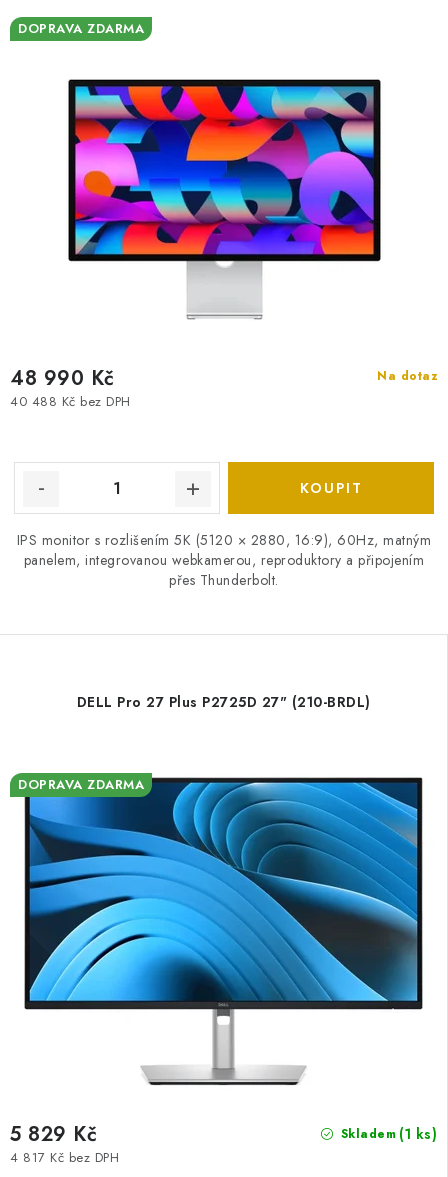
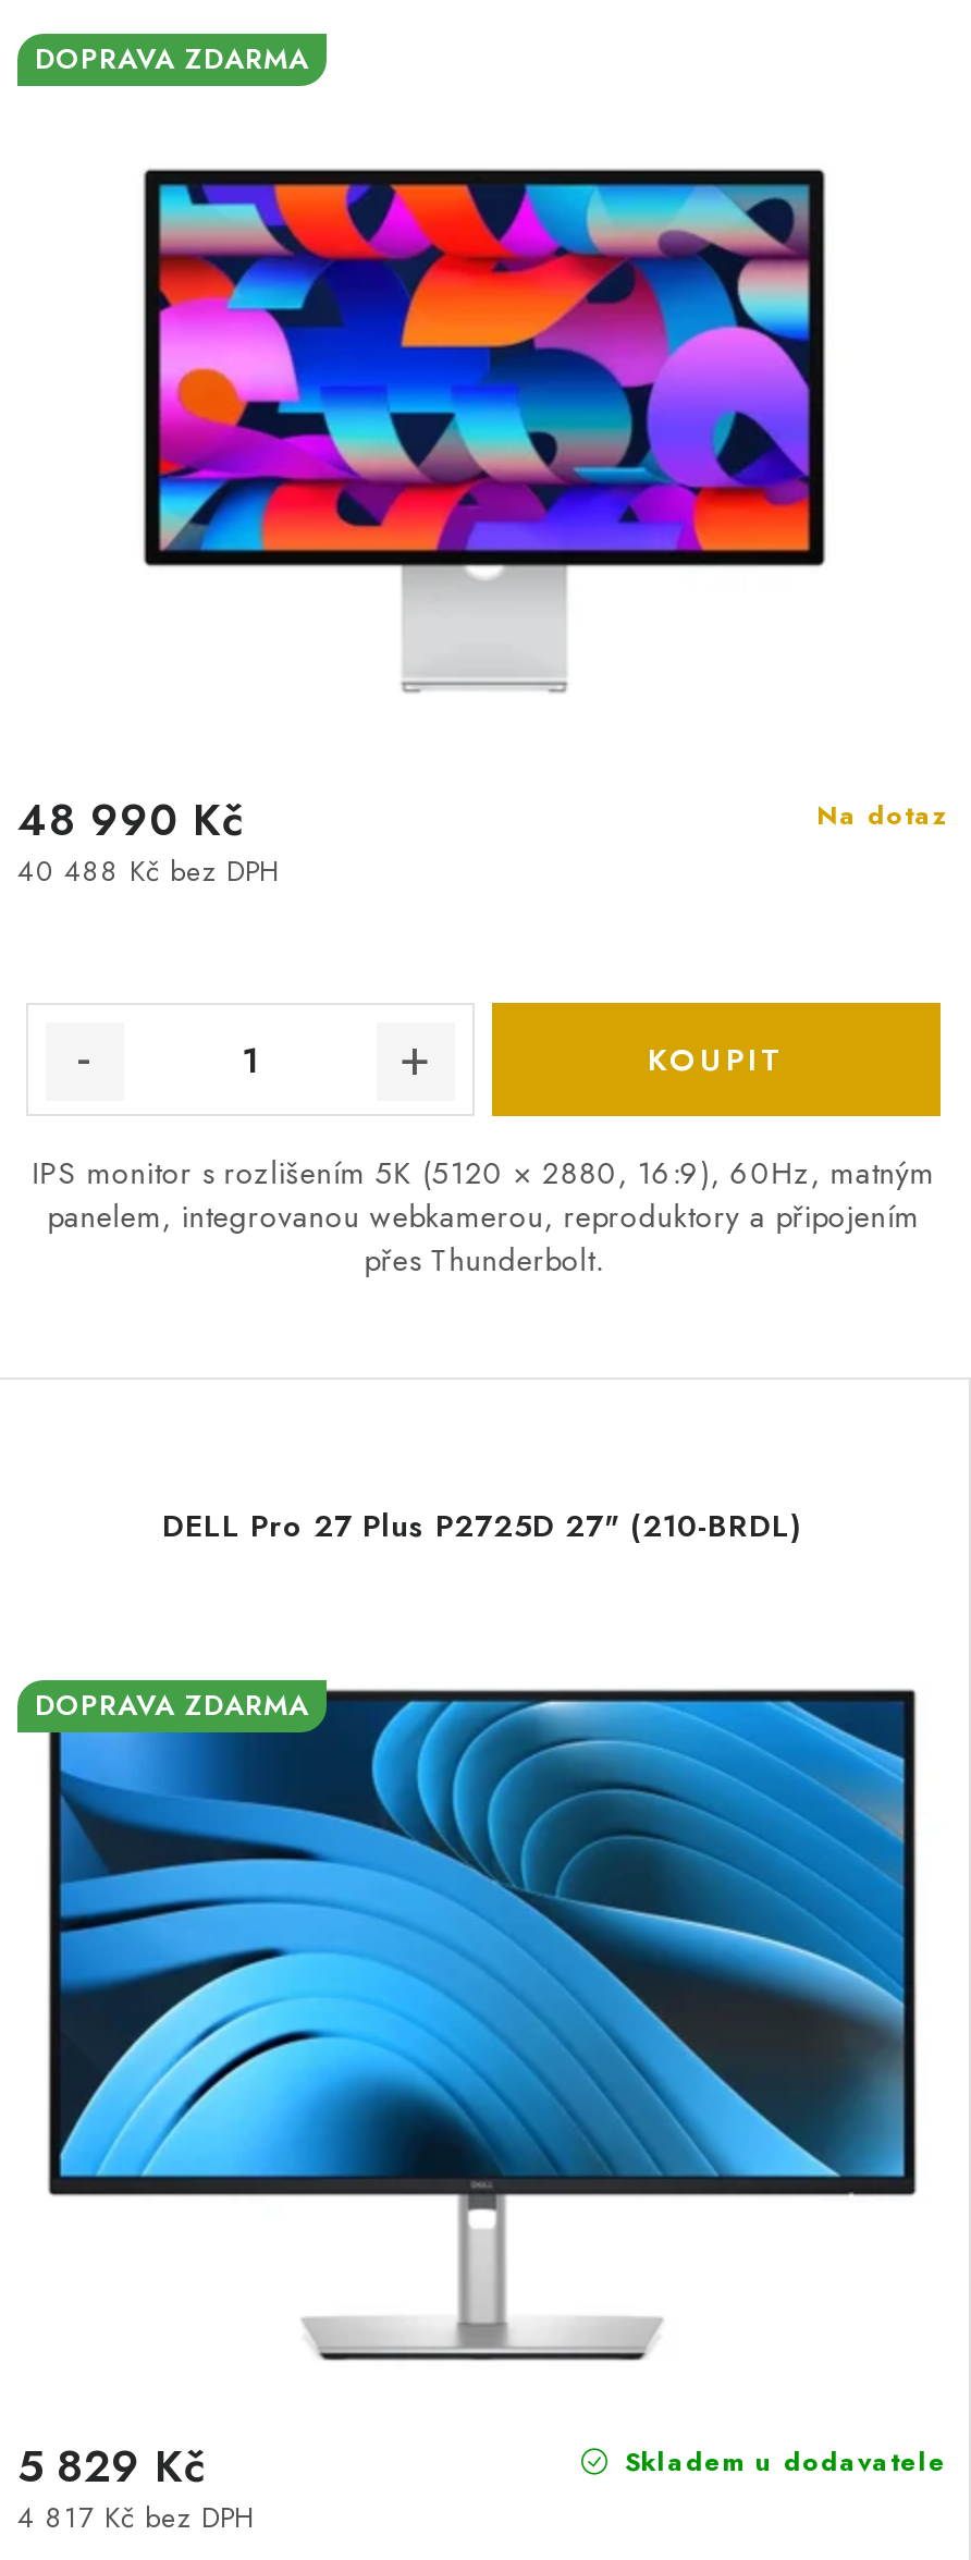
[336,1124,437,1144] Skladem (1 ks) -> [615,2442,947,2482] Skladem u dodavatele

